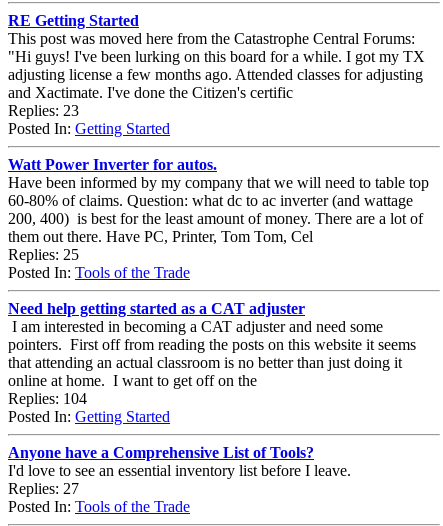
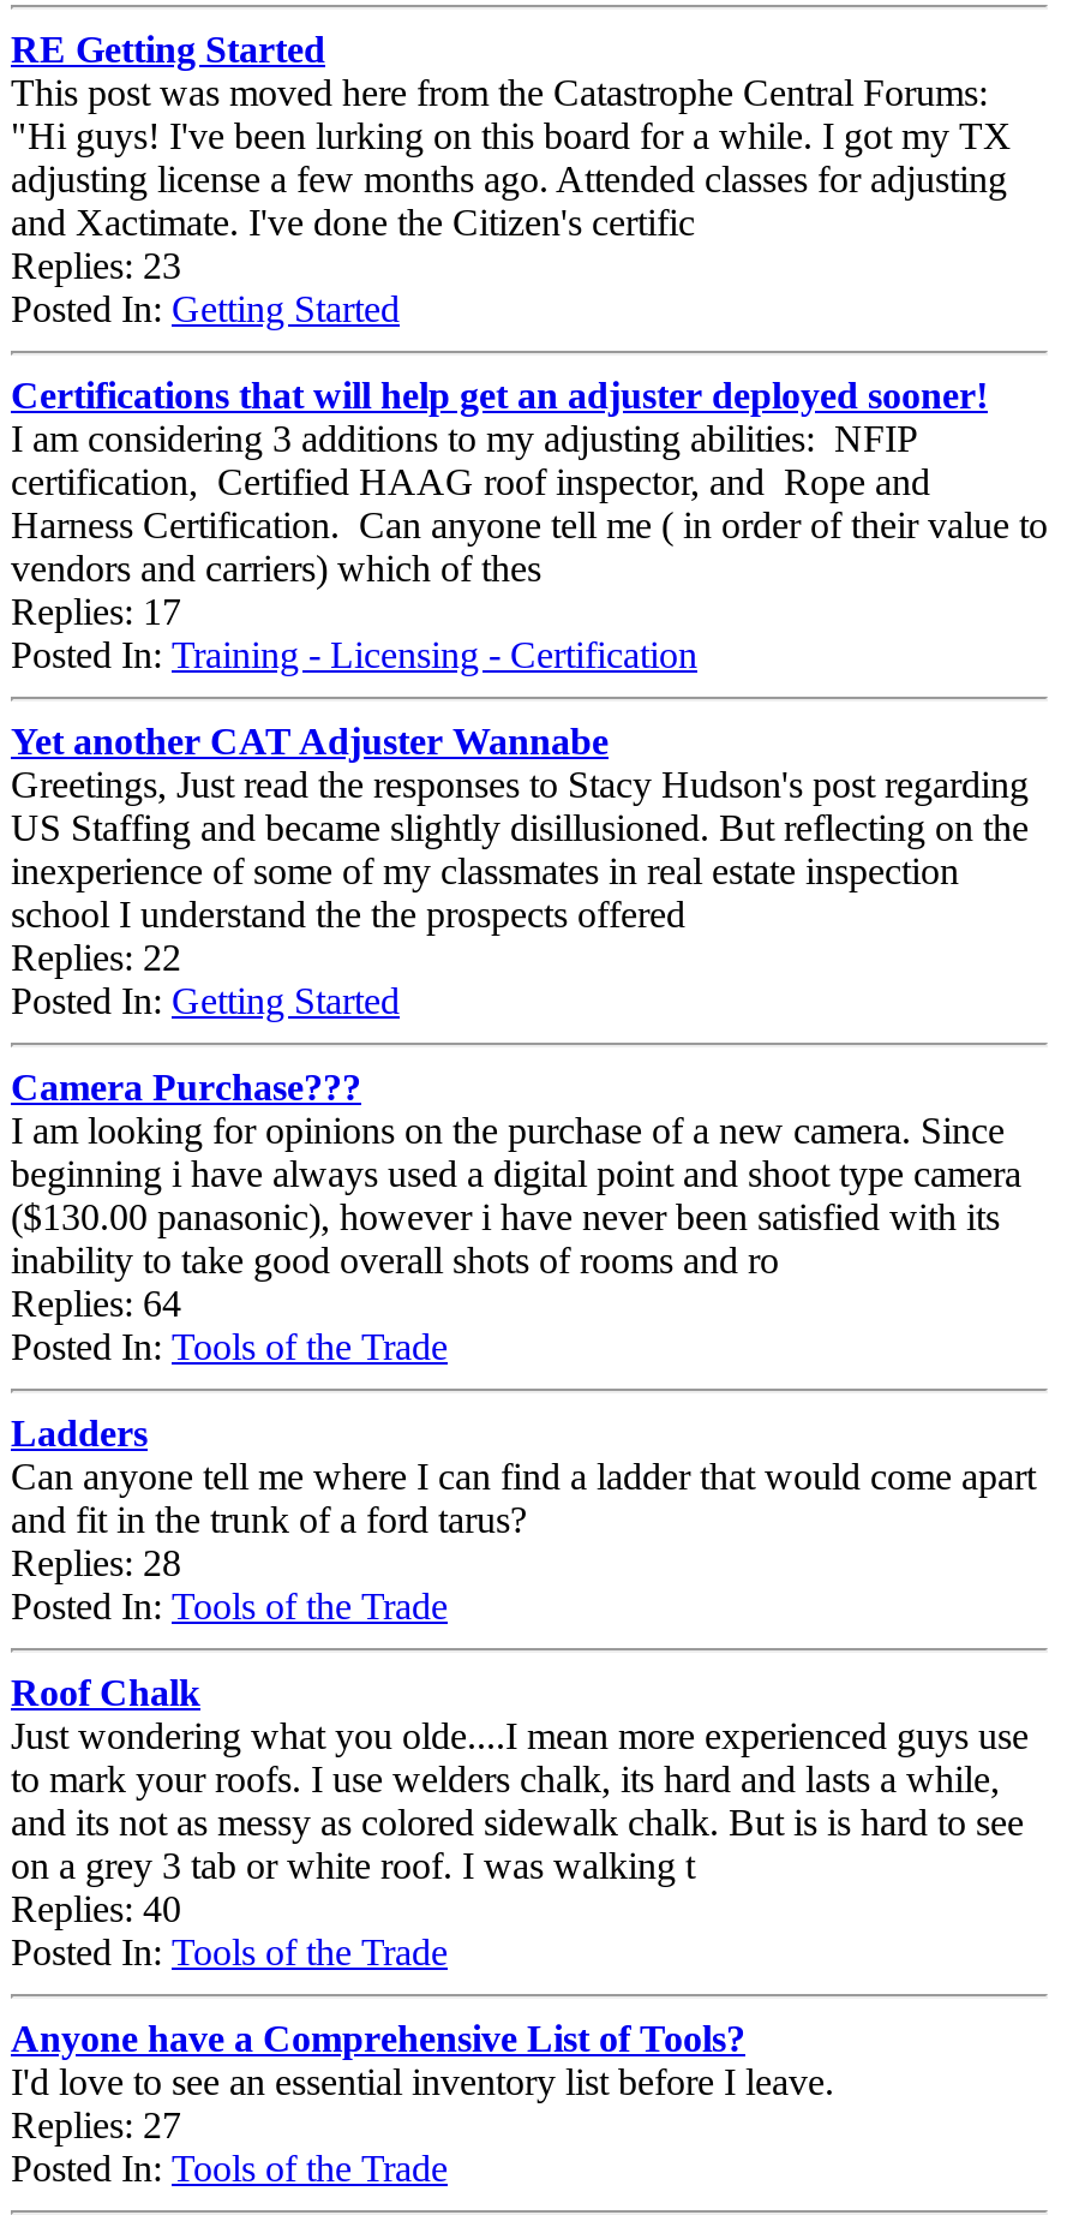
[8,155,429,262] Watt Power Inverter for autos. | Have been informed by my company that we will need to table top | 60-80% of claims. Question: what dc to ac inverter (and wattage | 200, 400) is best for the least amount of money. There are a lot of | them out there. Have PC, Printer, Tom Tom, Cel | Replies: 25 -> [11,374,1048,1323] Certifications that will help get an adjuster deployed sooner! | I am considering 3 additions to my adjusting abilities: NFIP | certification, Certified HAAG roof inspector, and Rope and | Harness Certification. Can anyone tell me ( in order of their value to | vendors and carriers) which of thes | Replies: 17 | Posted In: Training - Licensing - Certification | Yet another CAT Adjuster Wannabe | Greetings, Just read the responses to Stacy Hudson's post regarding | US Staffing and became slightly disillusioned. But reflecting on the | inexperience of some of my classmates in real estate inspection | school I understand the the prospects offered | Replies: 22 | Posted In: Getting Started | Camera Purchase??? | I am looking for opinions on the purchase of a new camera. Since | beginning i have always used a digital point and shoot type camera | ($130.00 panasonic), however i have never been satisfied with its | inability to take good overall shots of rooms and ro | Replies: 64
[8,299,416,424] Need help getting started as a CAT adjuster | I am interested in becoming a CAT adjuster and need some | pointers. First off from reading the posts on this website it seems | that attending an actual classroom is no better than just doing it | online at home. I want to get off on the | Replies: 104 | Posted In: Getting Started -> [11,1411,1036,1971] Ladders | Can anyone tell me where I can find a ladder that would come apart | and fit in the trunk of a ford tarus? | Replies: 28 | Posted In: Tools of the Trade | Roof Chalk | Just wondering what you olde....I mean more experienced guys use | to mark your roofs. I use welders chalk, its hard and lasts a while, | and its not as messy as colored sidewalk chalk. But is is hard to see | on a grey 3 tab or white roof. I was walking t | Replies: 40 | Posted In: Tools of the Trade

